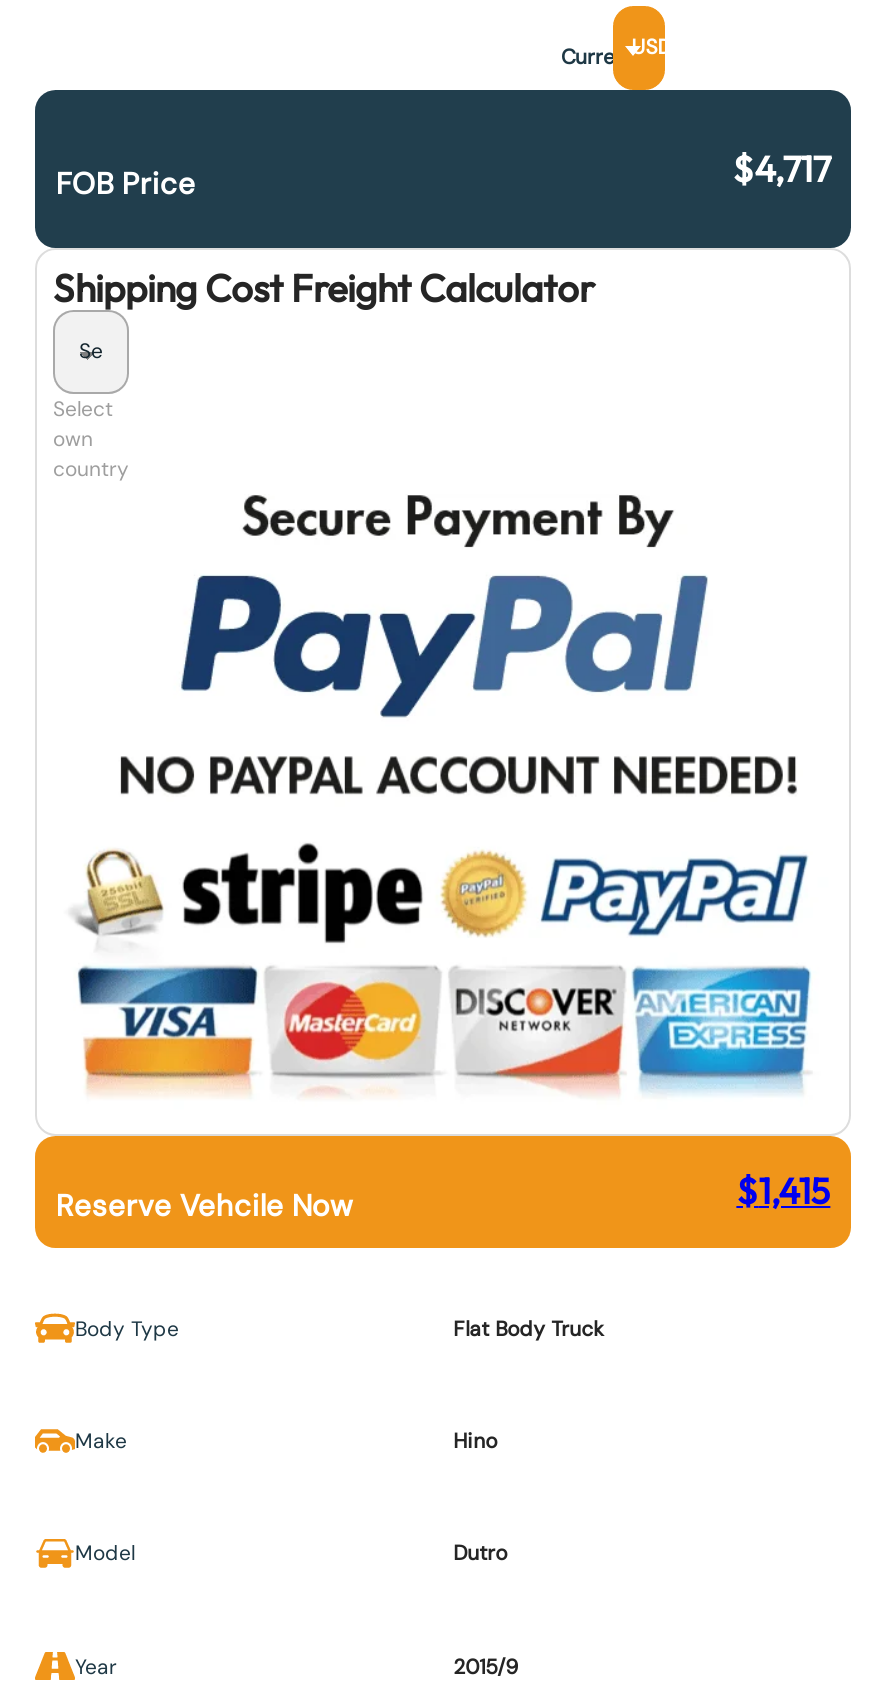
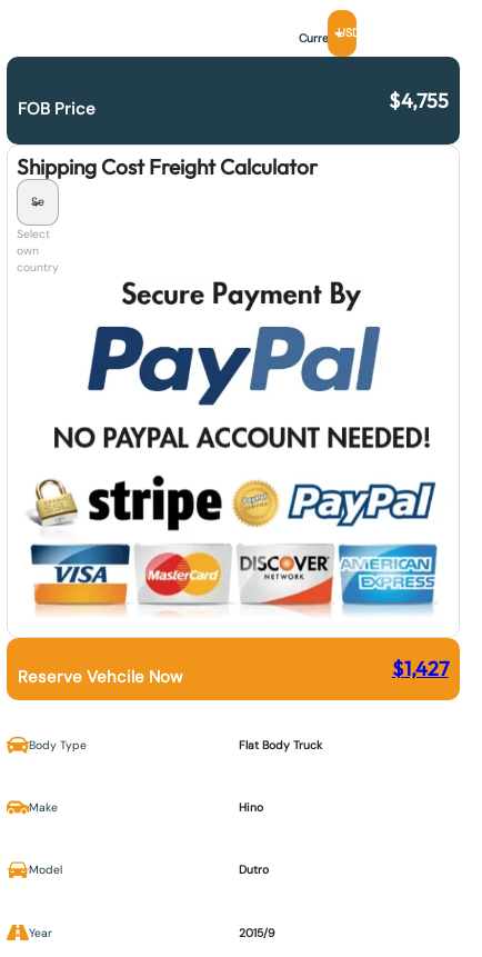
[732,146,830,192] $4,717 -> [388,88,448,113] $4,755
[736,1168,830,1214] $1,415 -> [392,656,448,681] $1,427

